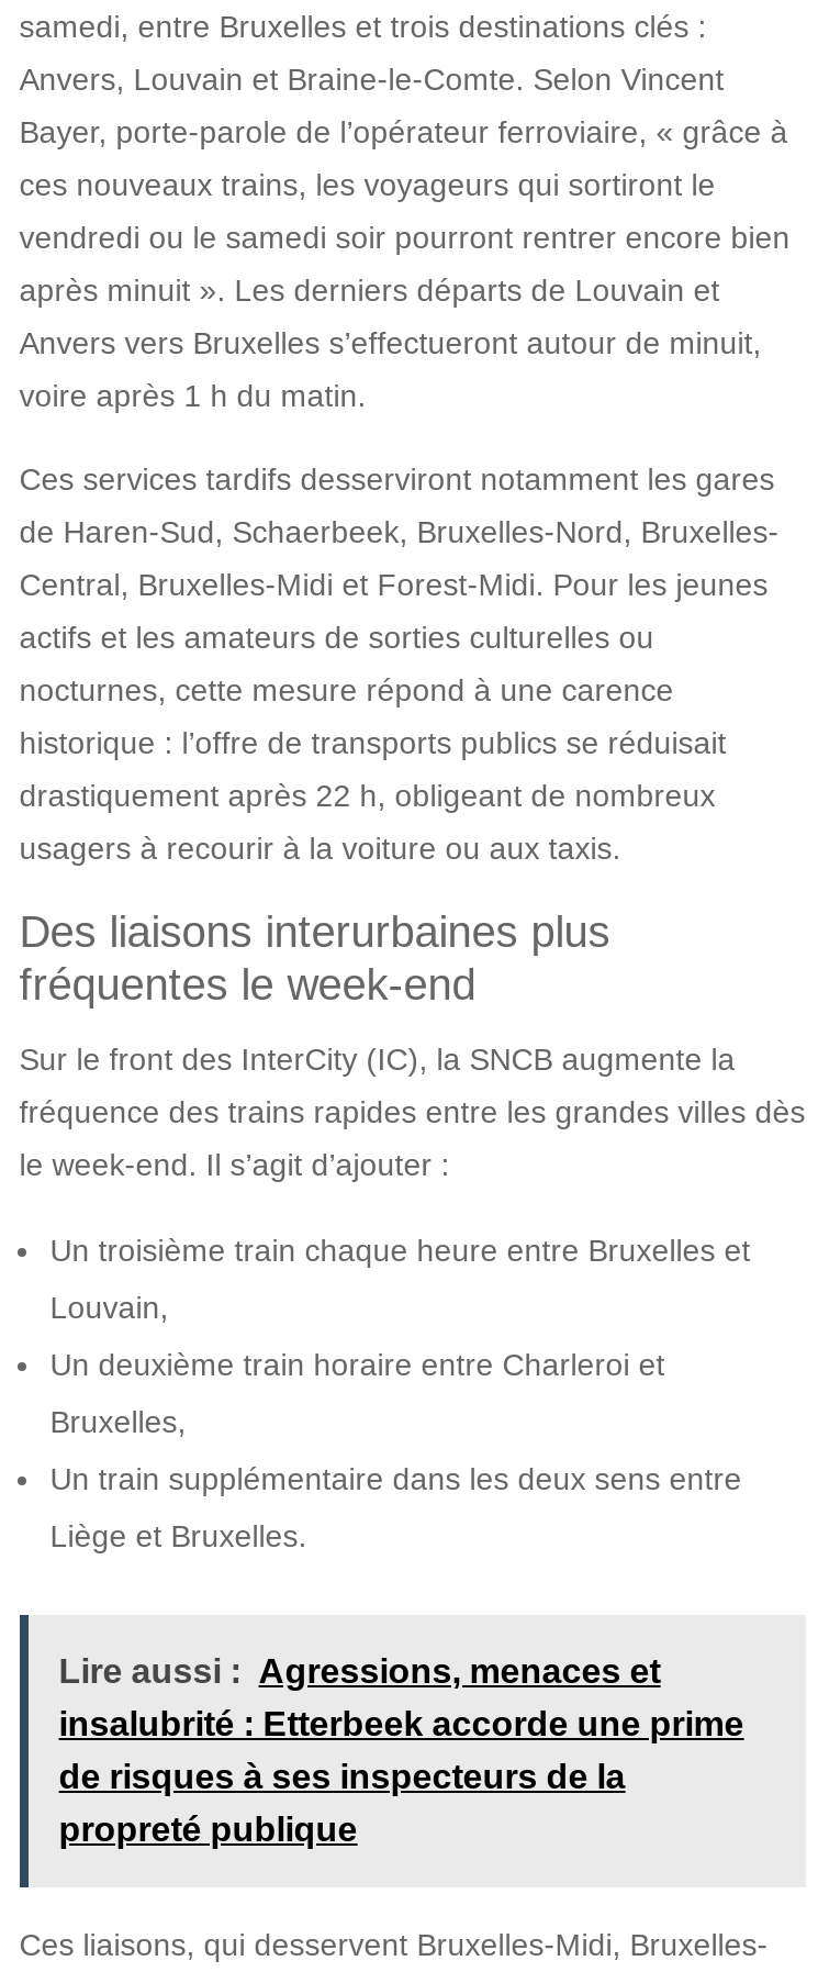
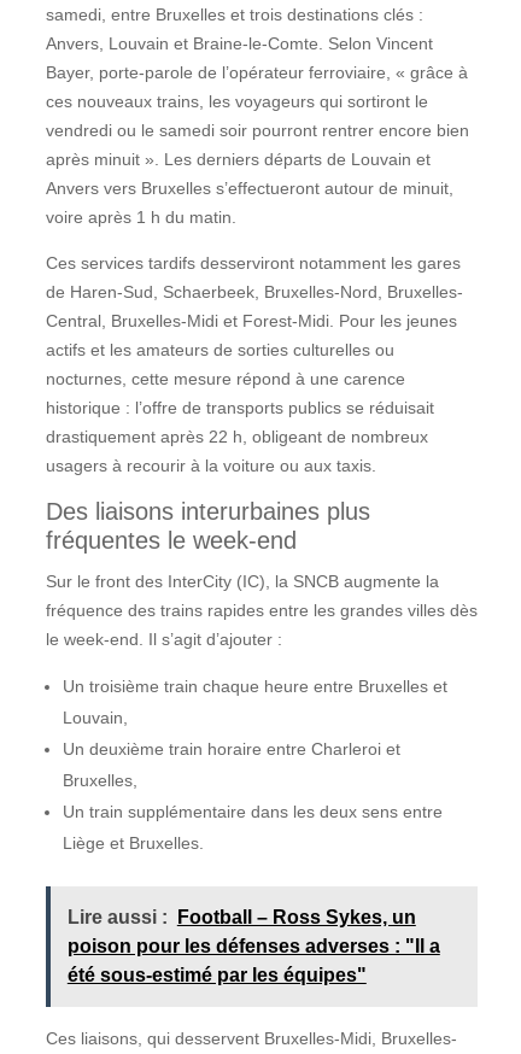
[59,1652,744,1847] Lire aussi : Agressions, menaces et | insalubrité : Etterbeek accorde une prime | de risques à ses inspecteurs de la | propreté publique -> [67,907,440,985] Lire aussi : Football – Ross Sykes, un | poison pour les défenses adverses : "Il a | été sous-estimé par les équipes"

